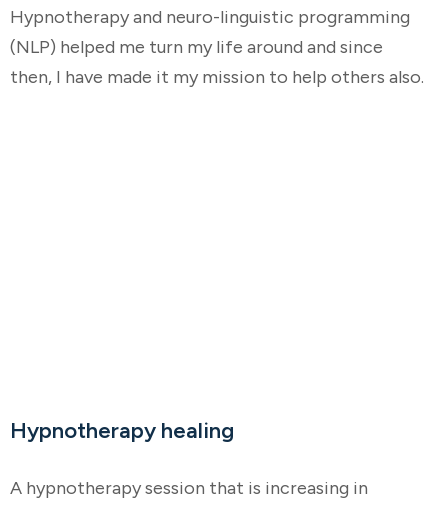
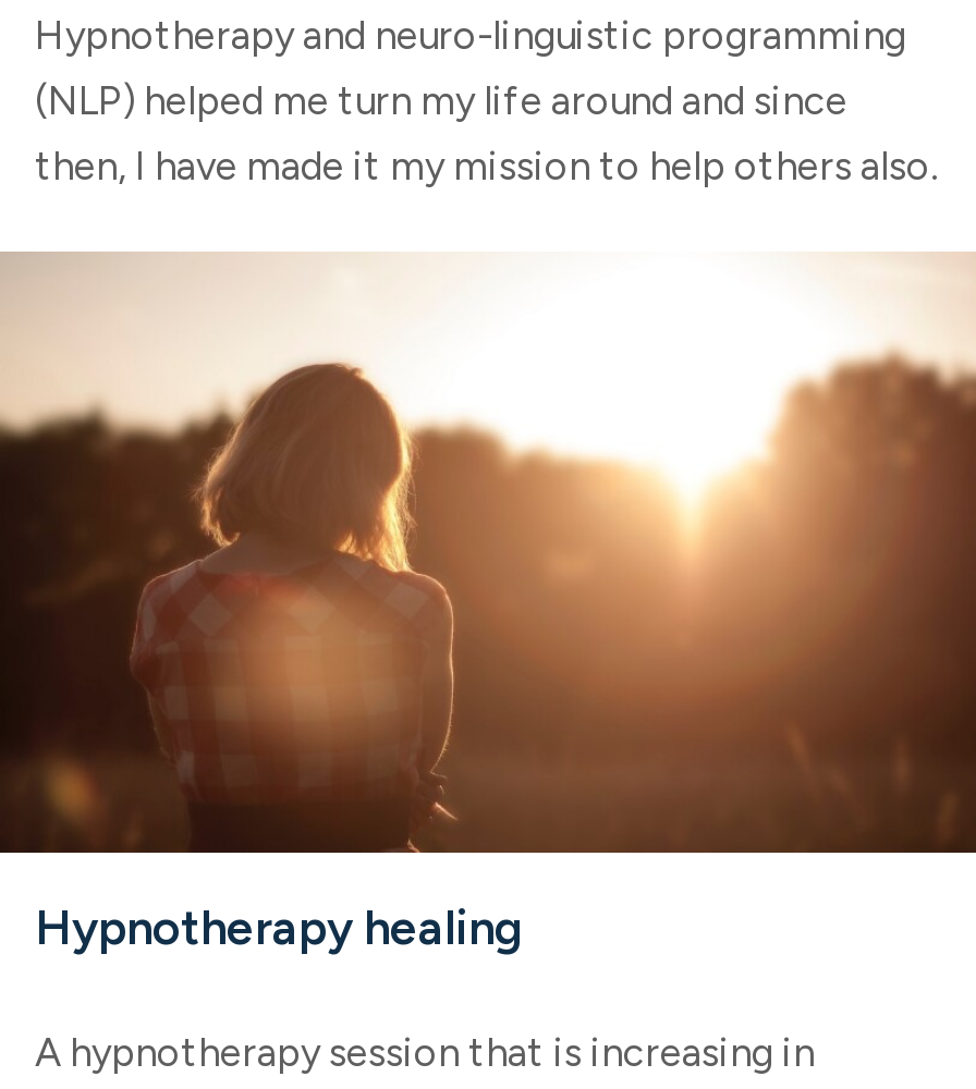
none -> [7,252,969,855] [image]

